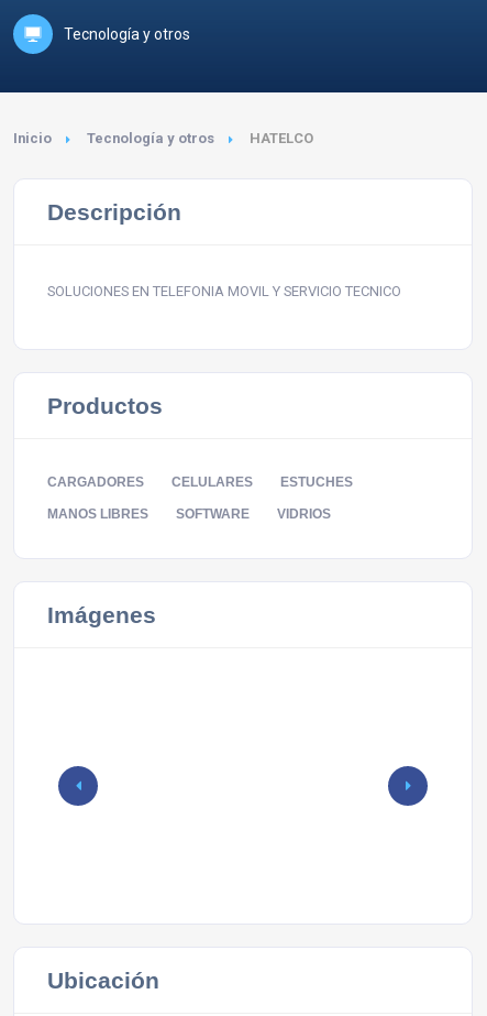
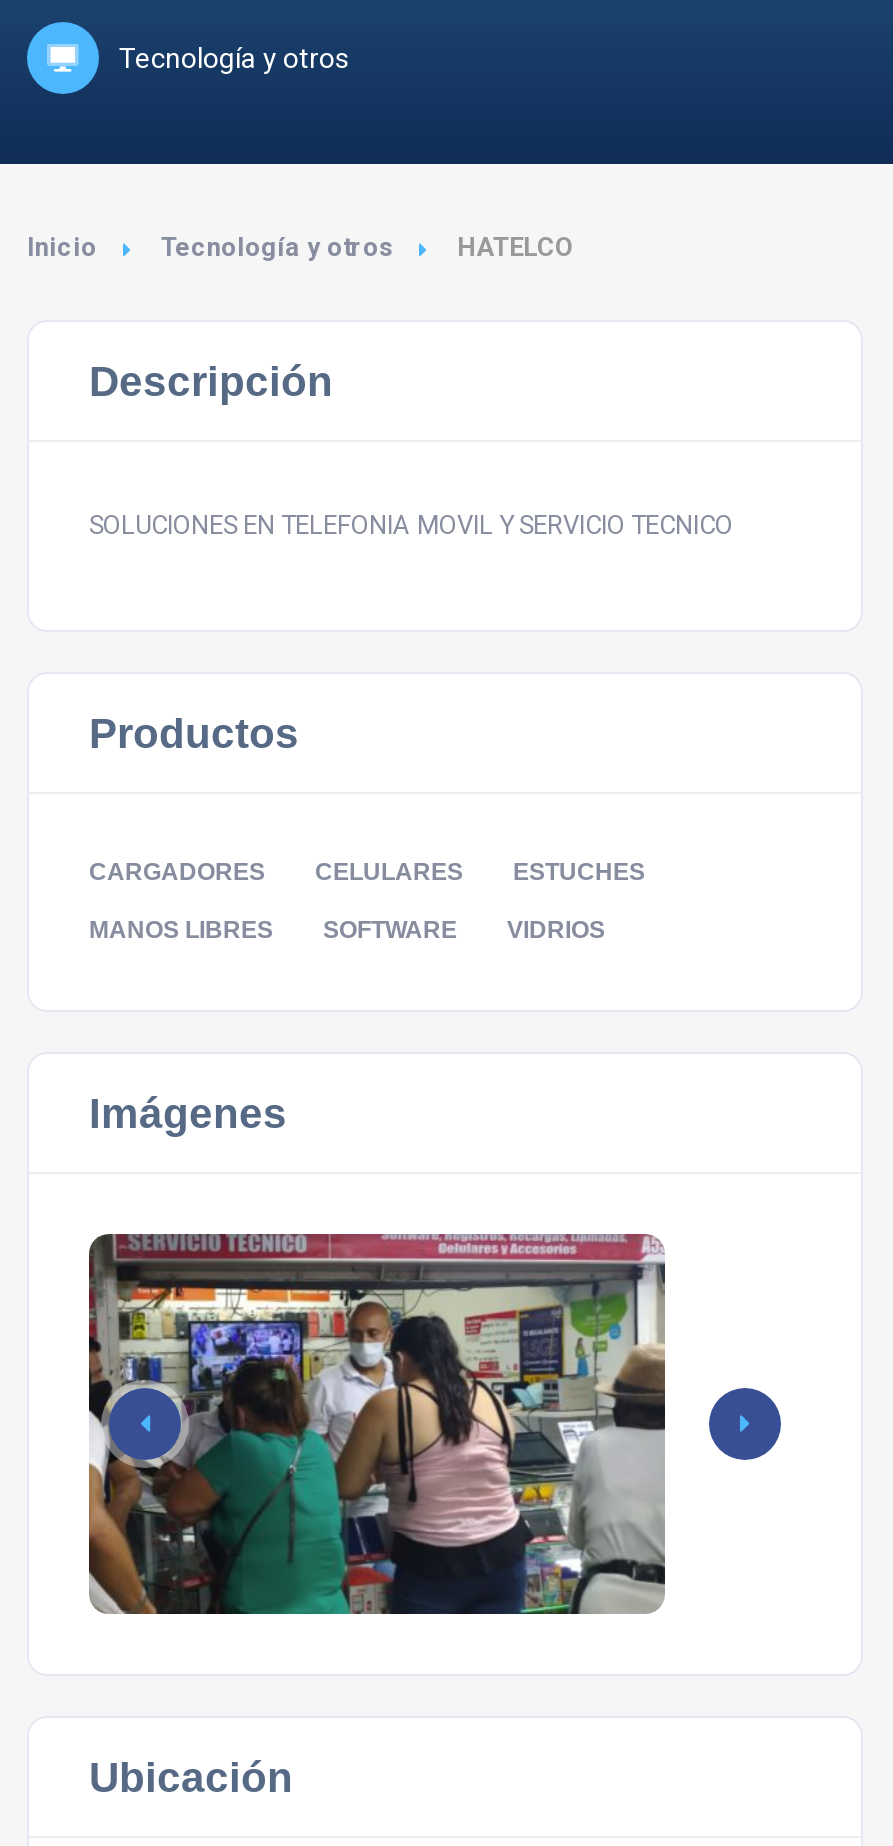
none -> [87,1232,667,1616] [image]

